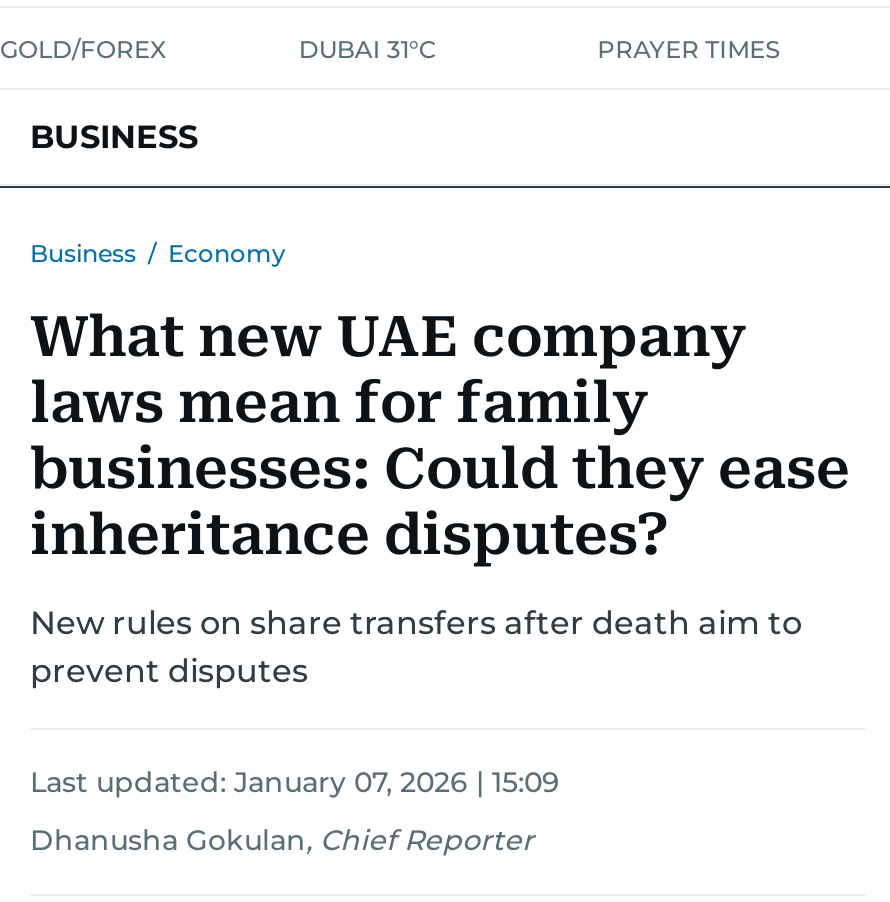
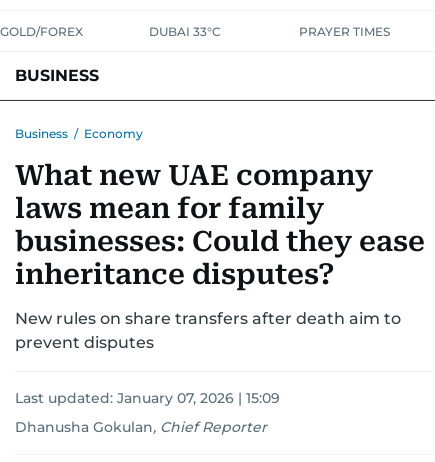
[299,34,437,64] DUBAI 31°C -> [149,24,221,39] DUBAI 33°C

